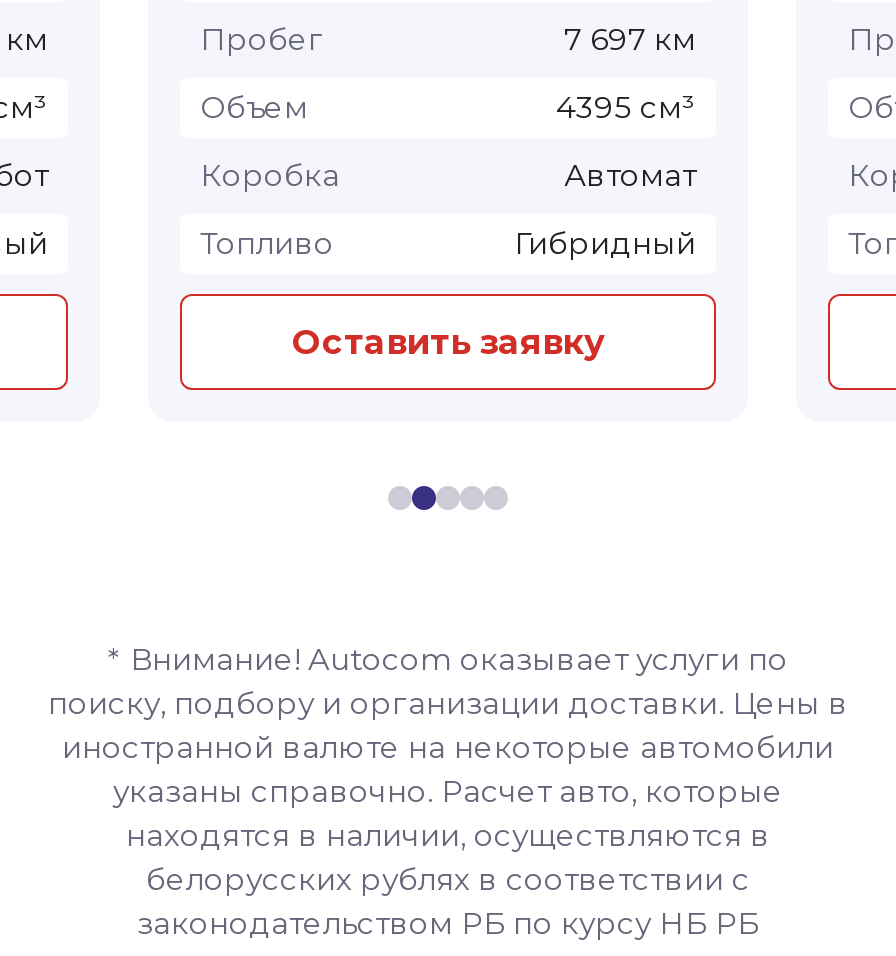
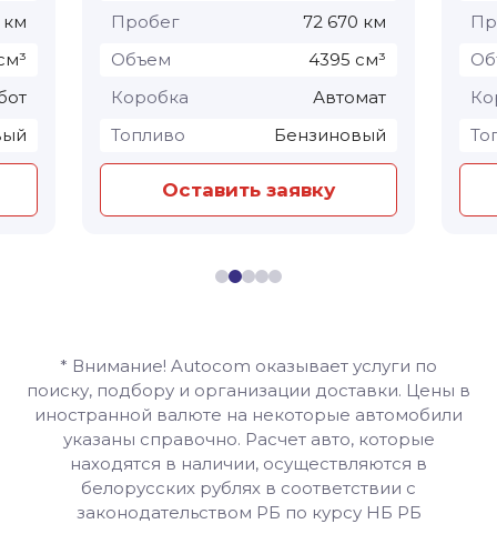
[564,20,696,58] 7 697 км -> [303,11,386,32] 72 670 км
[514,224,696,262] Гибридный -> [274,124,386,145] Бензиновый

